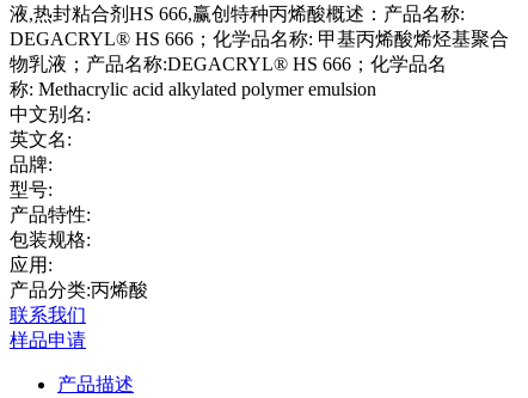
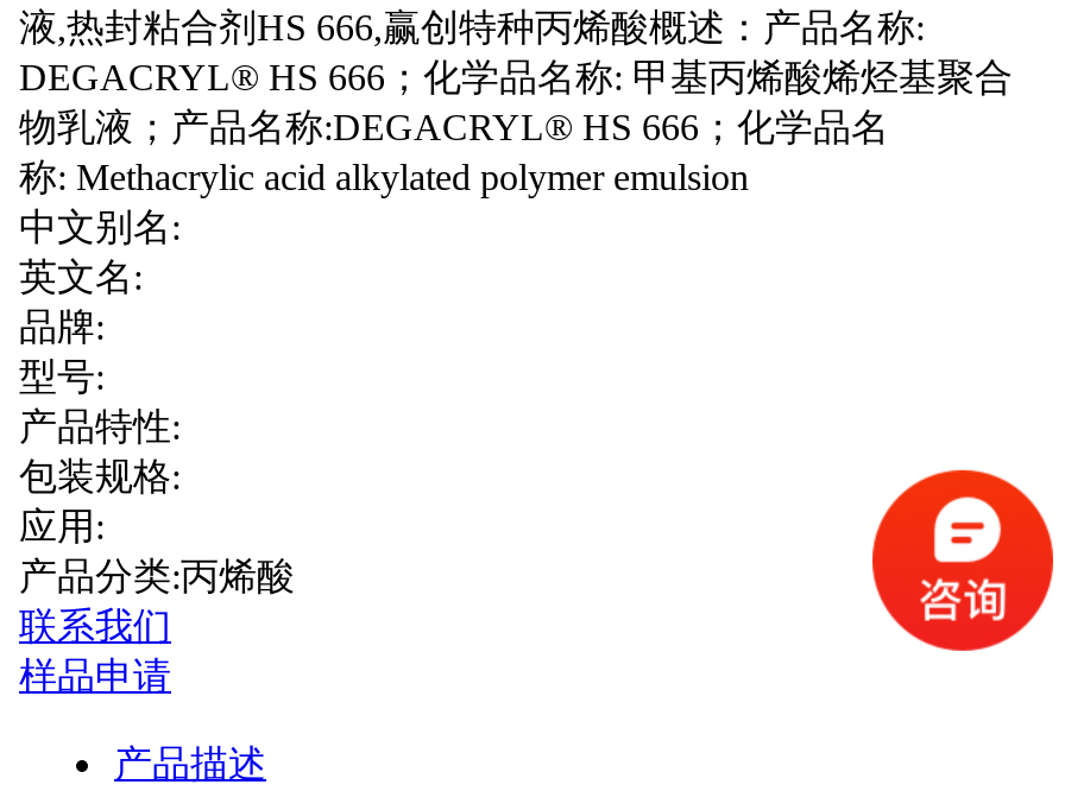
none -> [870,468,1055,653] [image]

